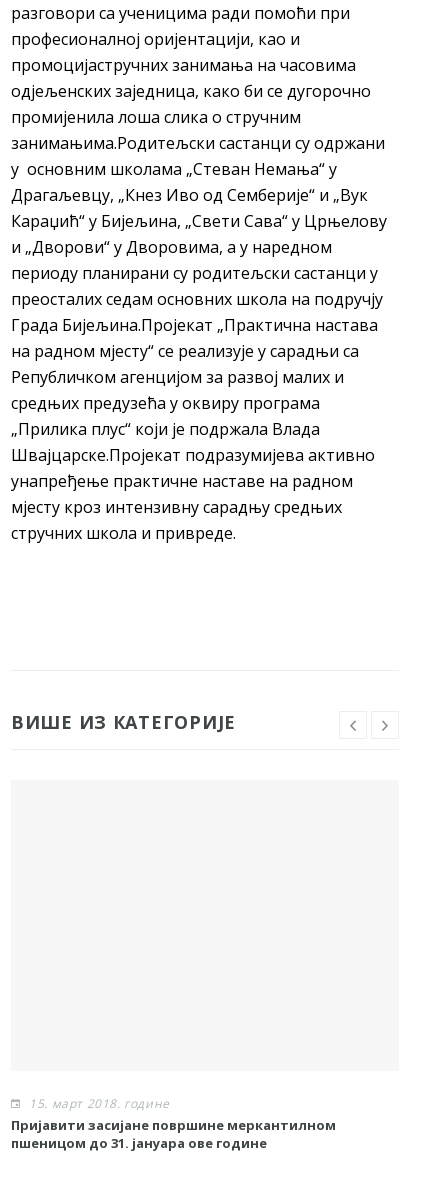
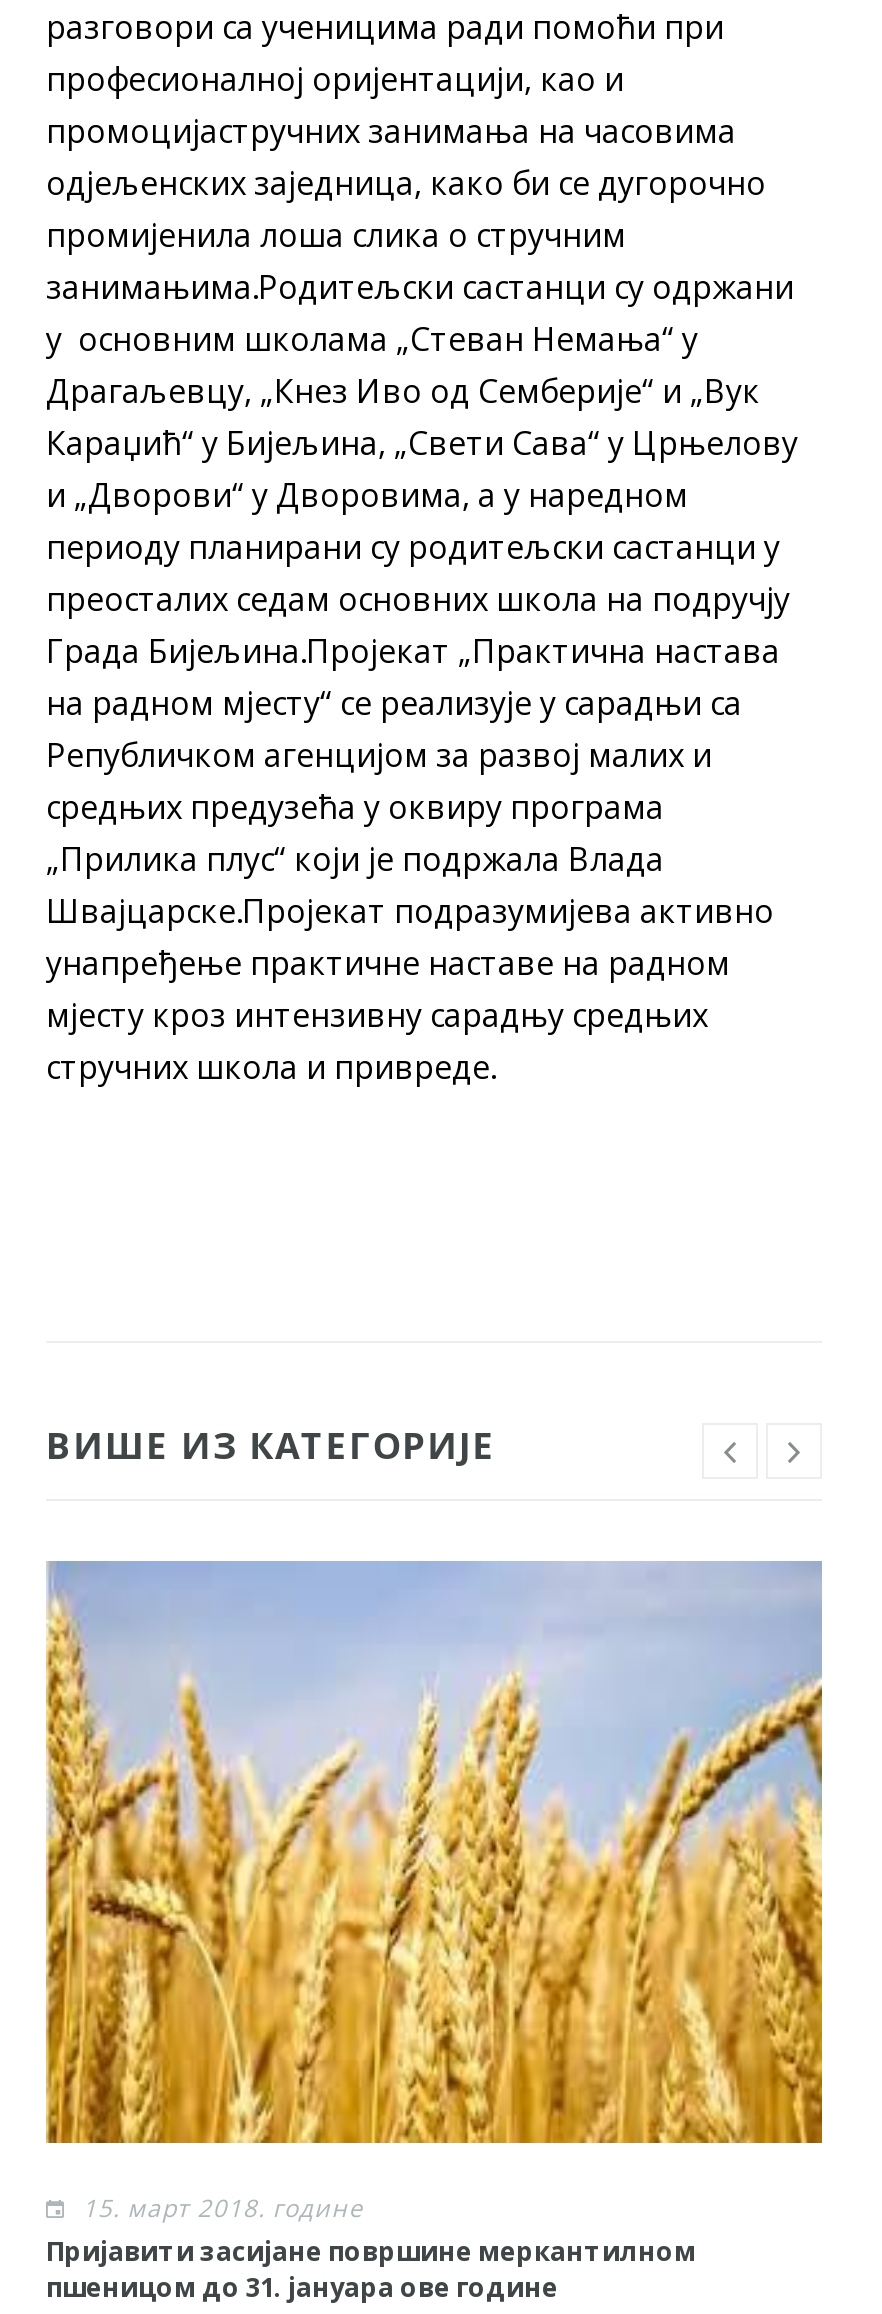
none -> [44,1560,824,2146] [image]

